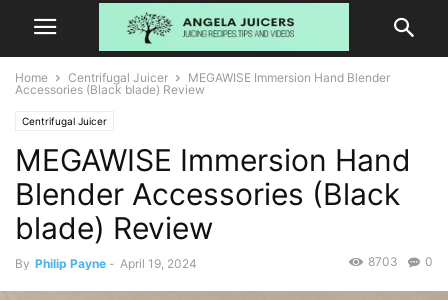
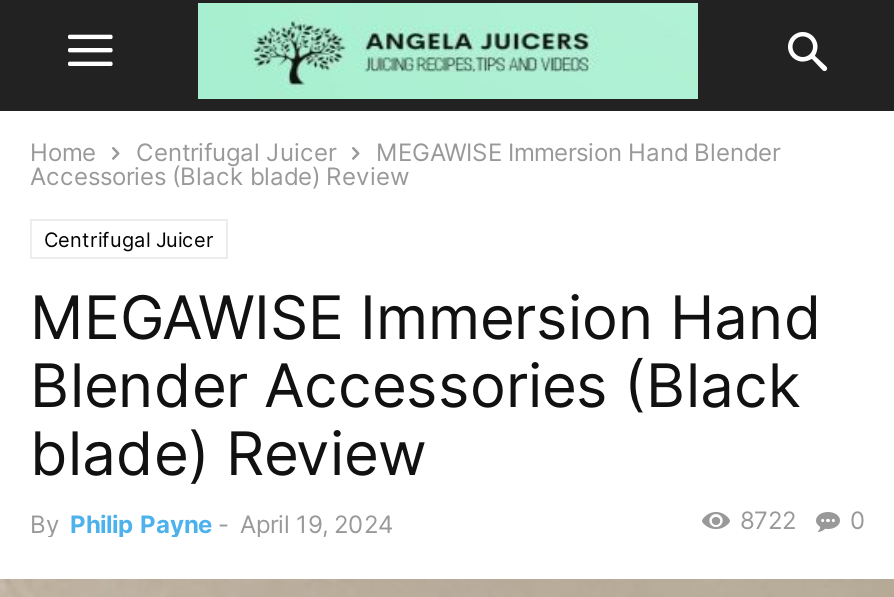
[368,254,433,269] 8703 0 -> [740,505,866,535] 8722 0

